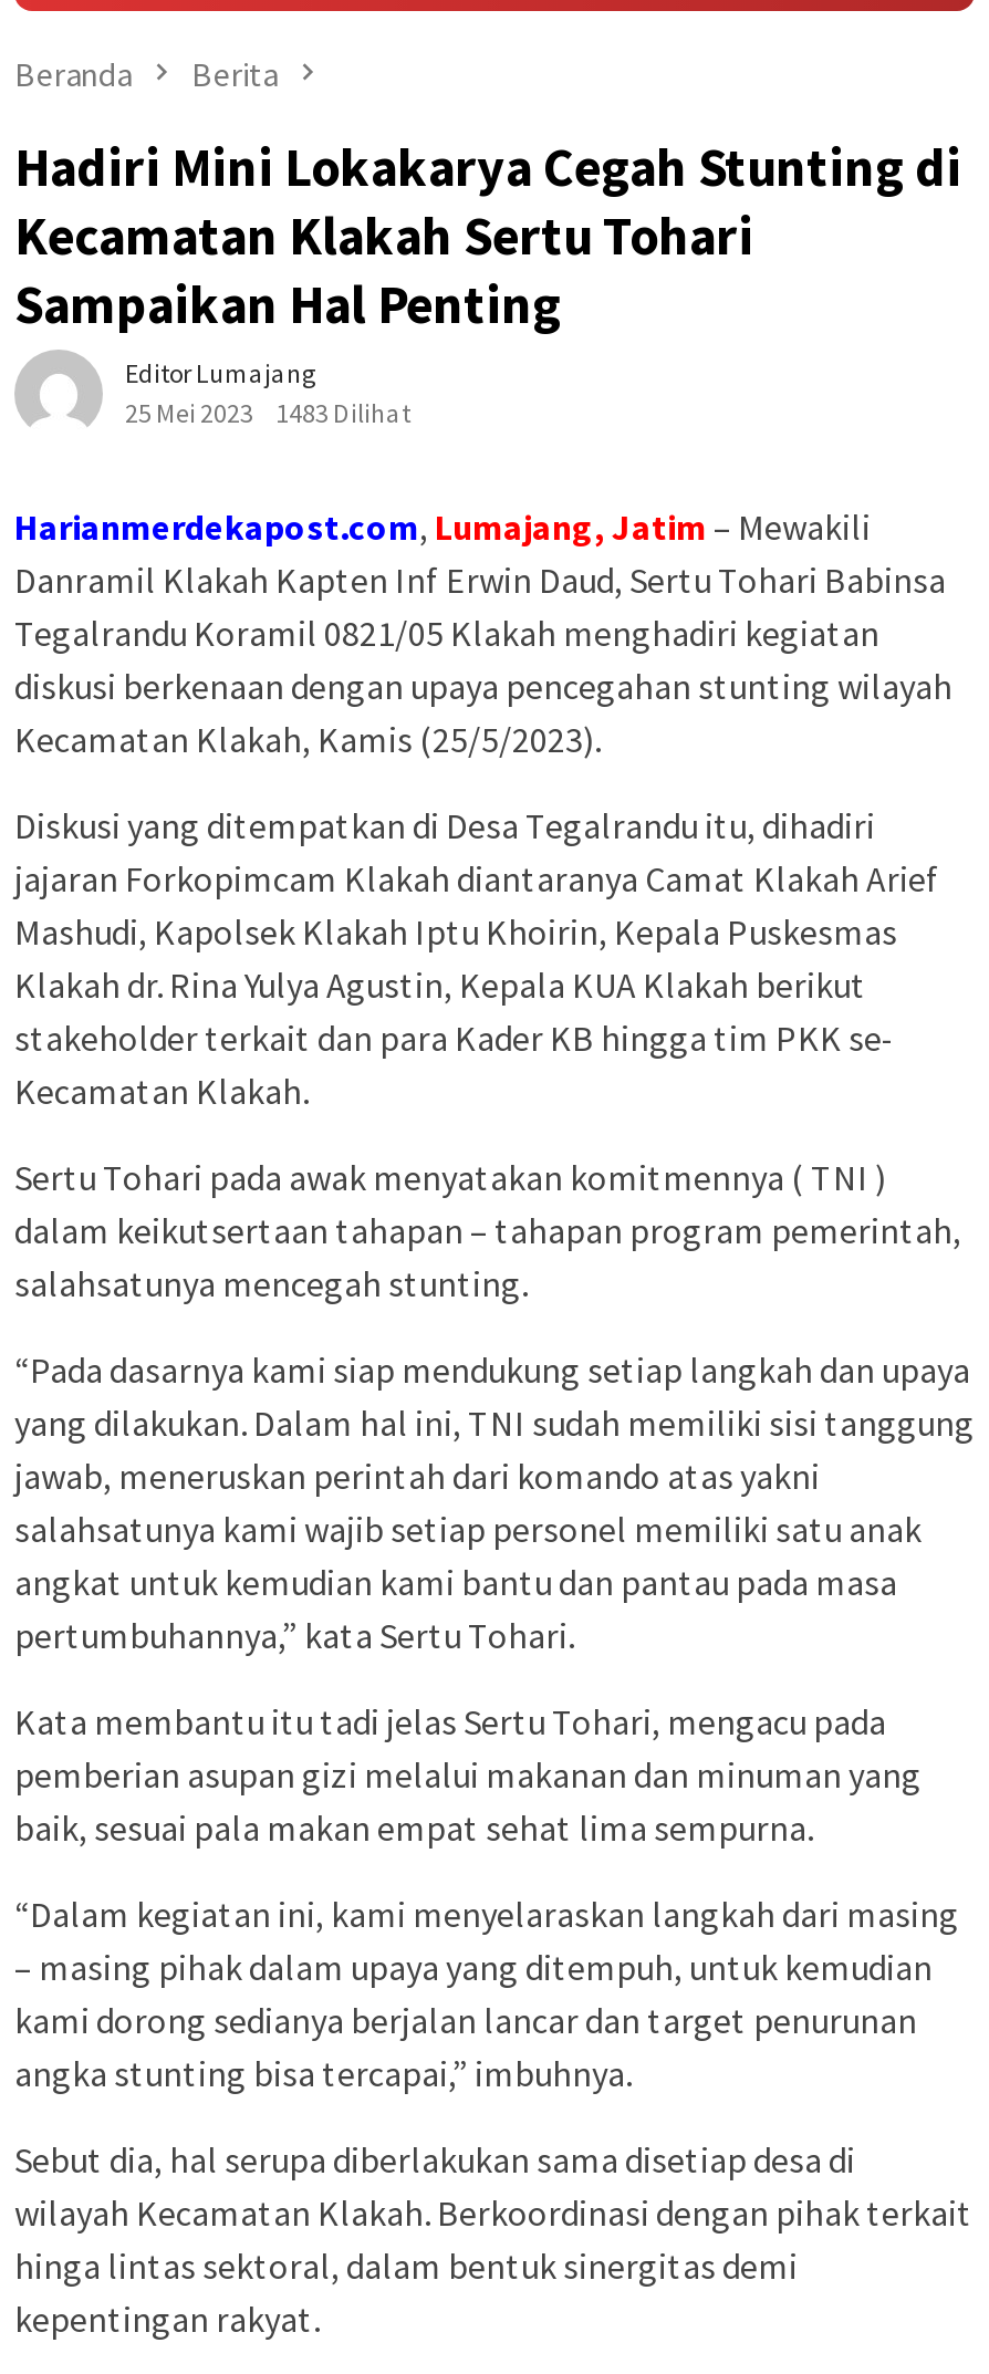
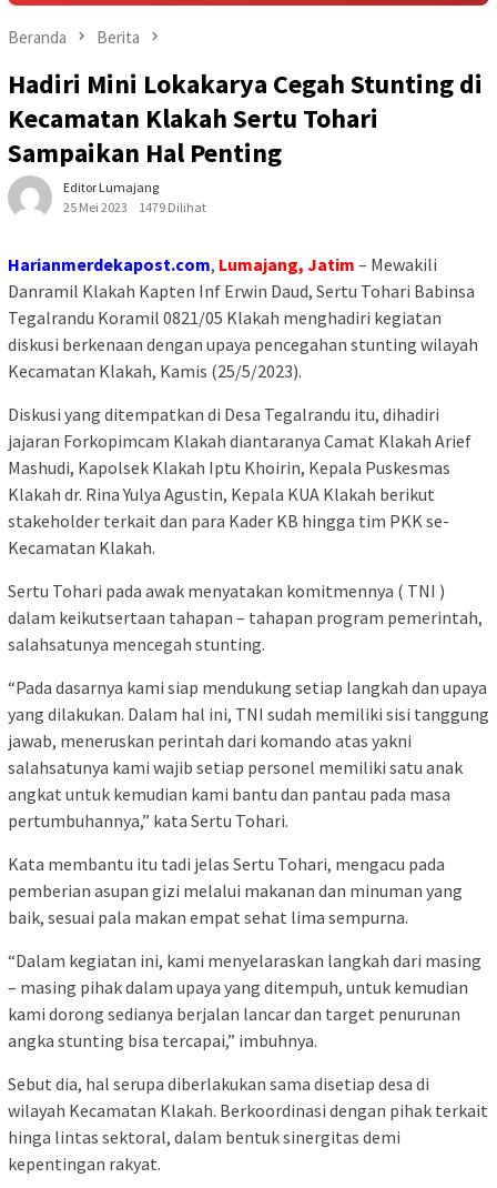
[125,397,410,430] 25 Mei 2023 1483 Dilihat -> [63,199,206,216] 25 Mei 2023 1479 Dilihat

